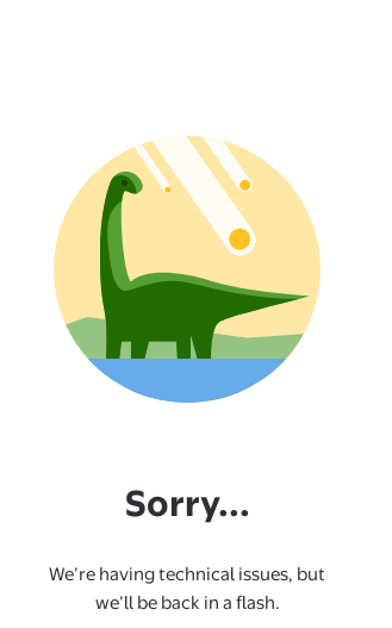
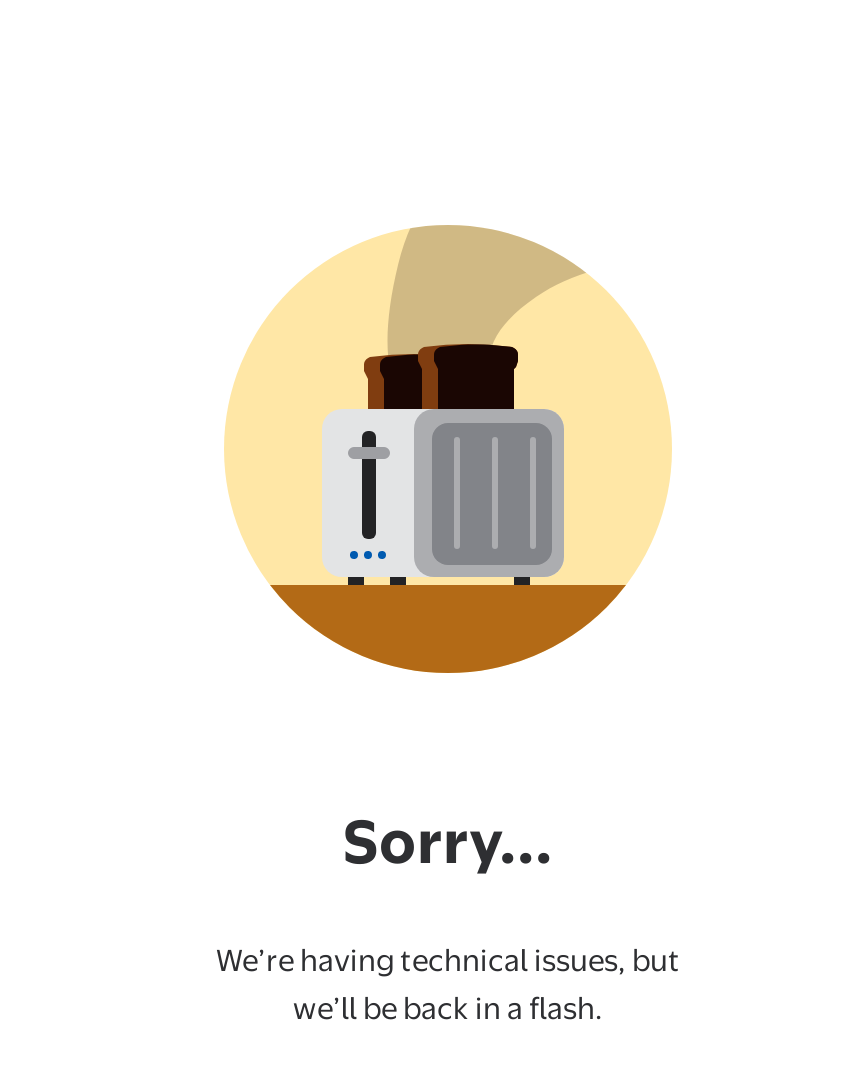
[66,137,309,404] [image] -> [246,225,648,675] [image]

